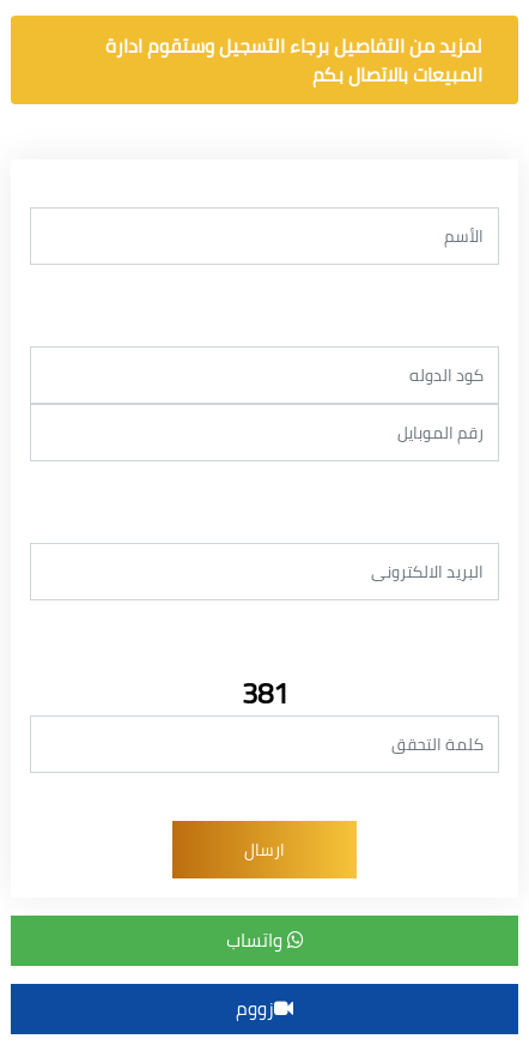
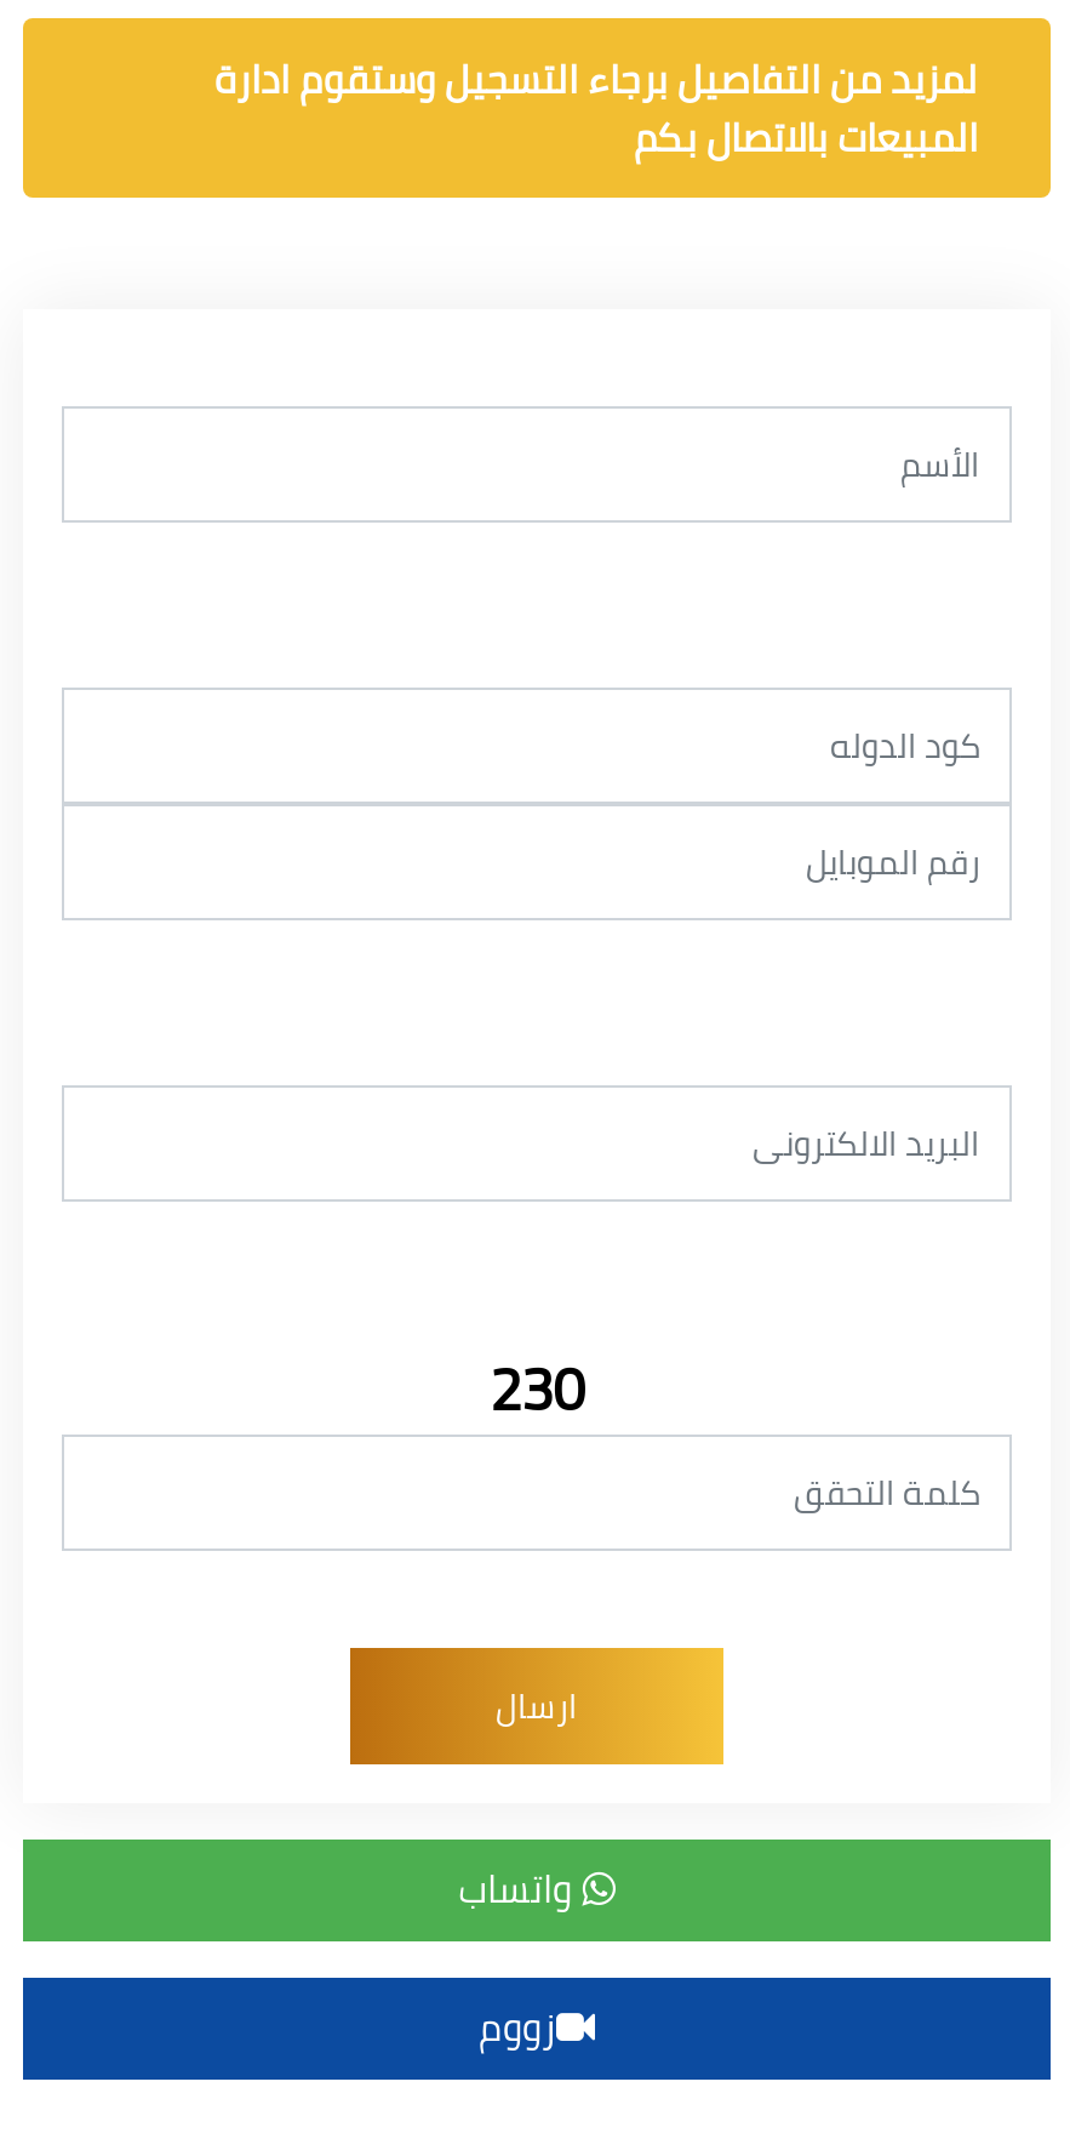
[241,666,288,720] 381 -> [490,1334,584,1443] 230

